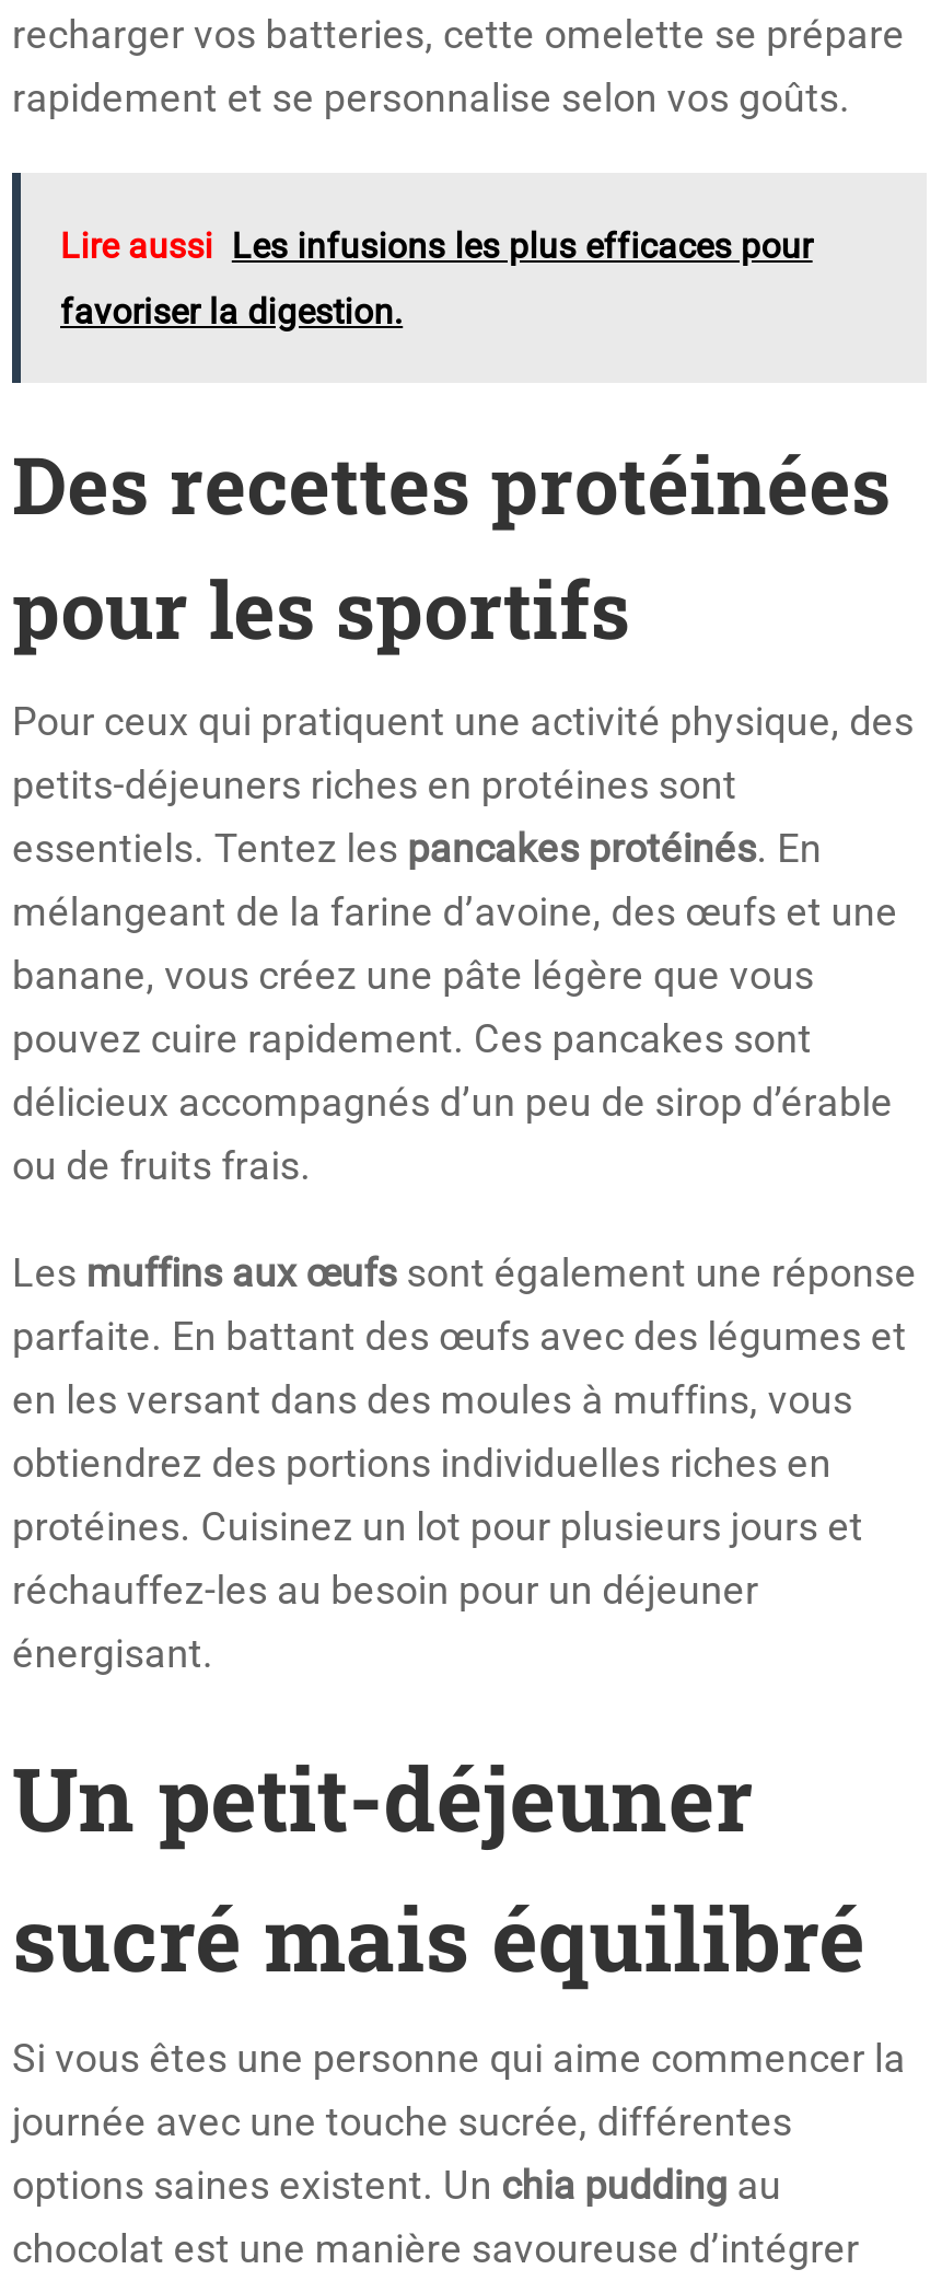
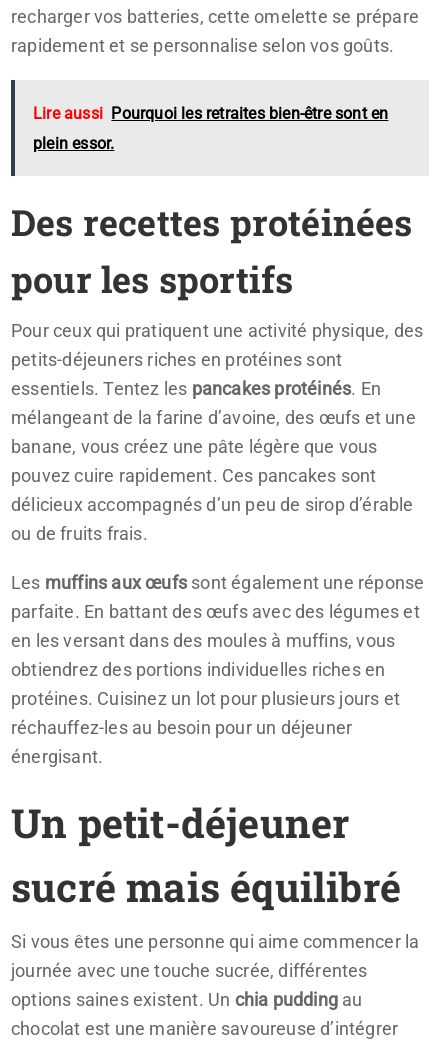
[60,225,812,267] Lire aussi Les infusions les plus efficaces pour -> [33,104,388,123] Lire aussi Pourquoi les retraites bien-être sont en
[60,291,403,333] favoriser la digestion. -> [33,134,114,153] plein essor.

